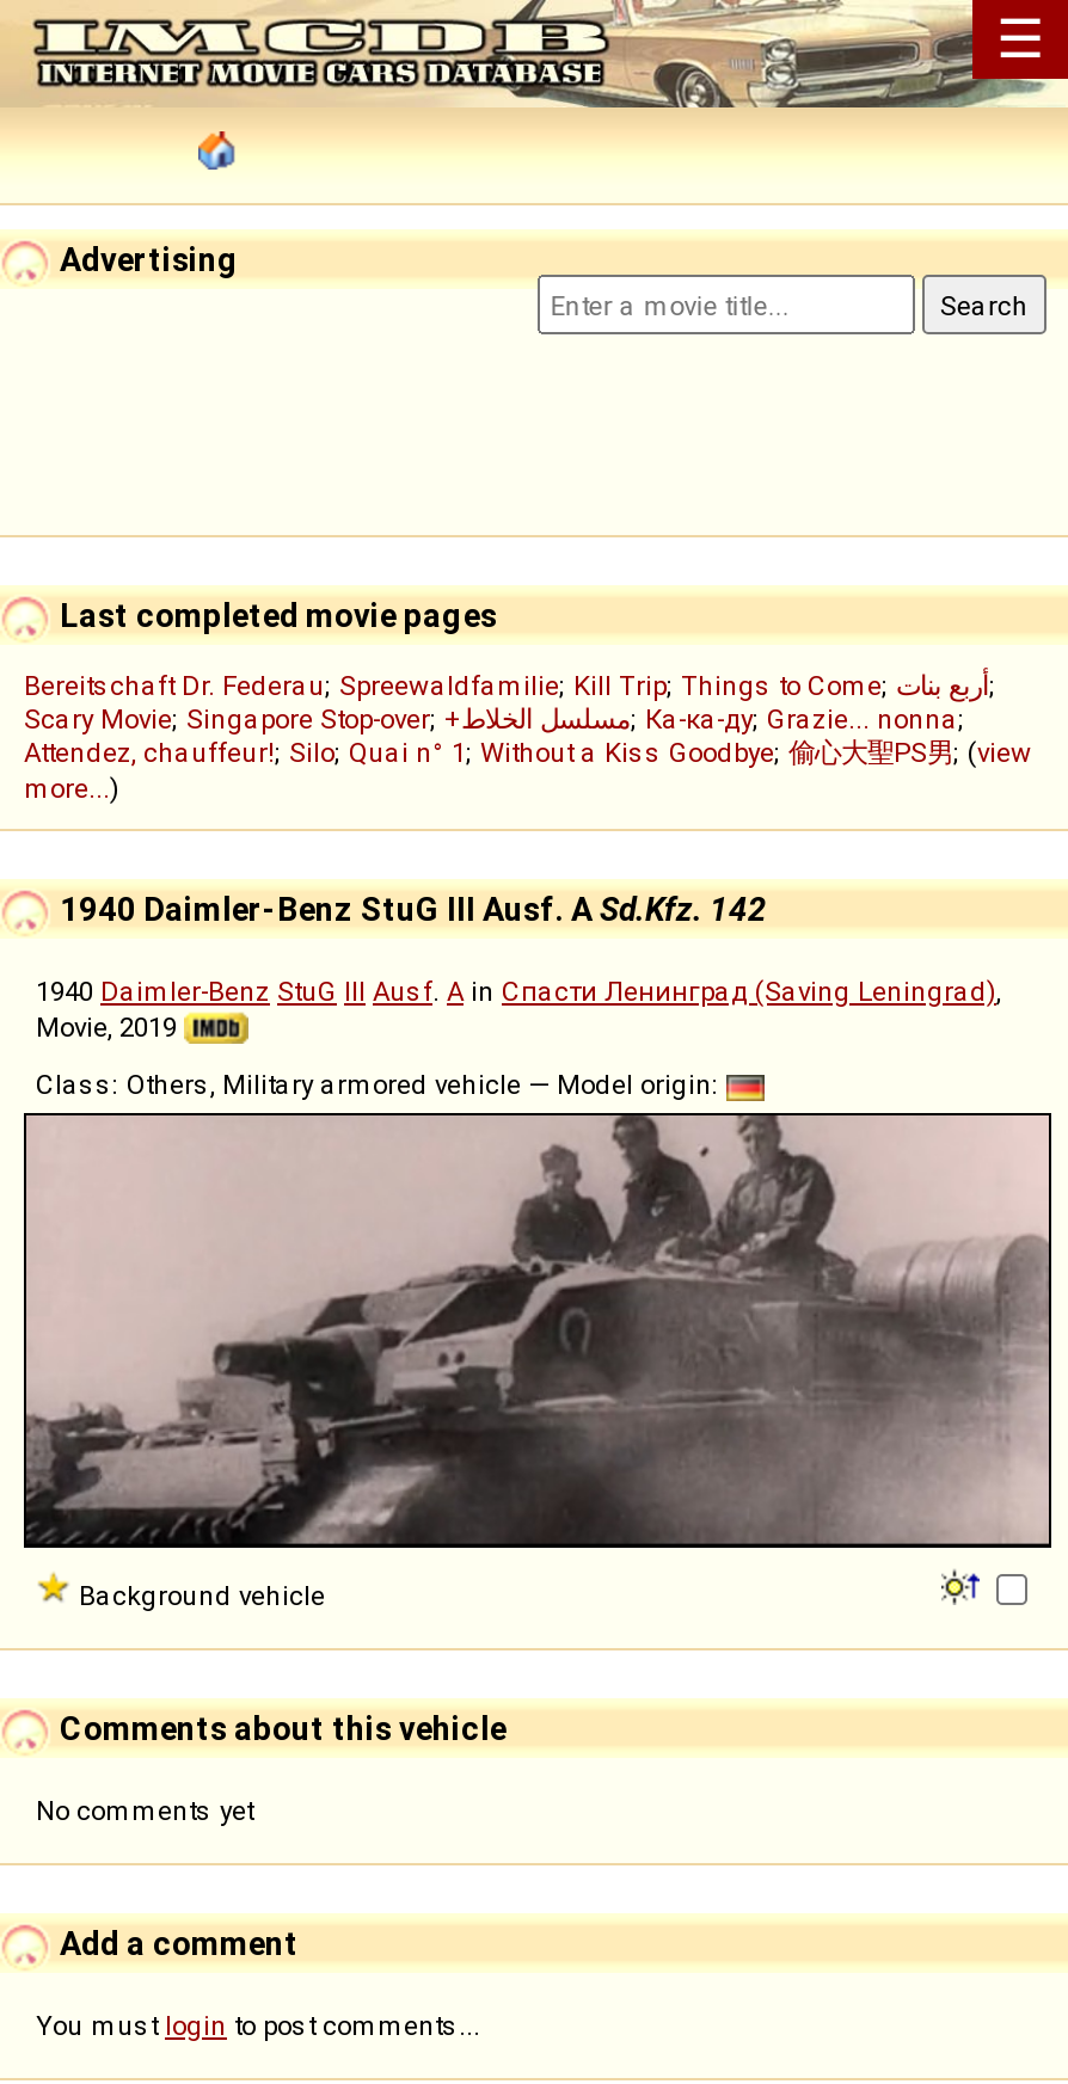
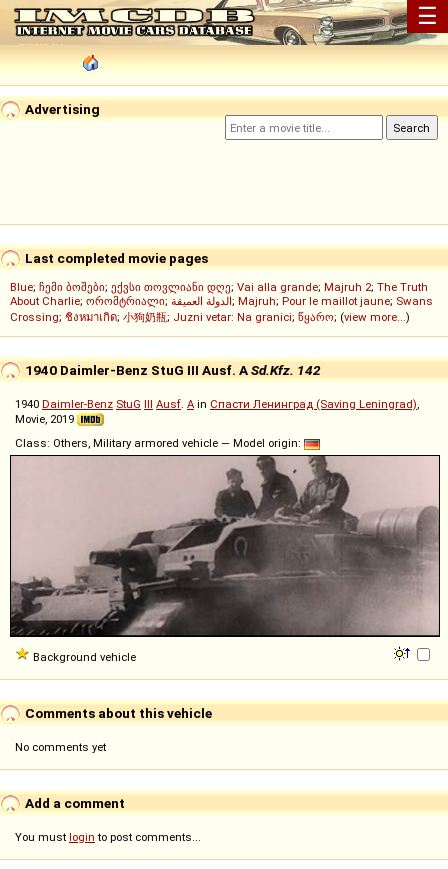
[24,669,1032,805] Bereitschaft Dr. Federau; Spreewaldfamilie; Kill Trip; Things to Come; أربع بنات; | Scary Movie; Singapore Stop-over; +مسلسل الخلاط; Ка-ка-ду; Grazie... nonna; | Attendez, chauffeur!; Silo; Quai n° 1; Without a Kiss Goodbye;偷心大聖PS男; (view | more...) -> [10,280,433,324] Blue; ჩემი ბოშები; ექვსი თოვლიანი დღე; Vai alla grande; Majruh 2; The Truth | About Charlie; ორომტრიალი; الدولة العميقة; Majruh; Pour le maillot jaune; Swans | Crossing;ชิงหมาเกิด;小狗奶瓶; Juzni vetar: Na granici; წყარო; (view more...)

